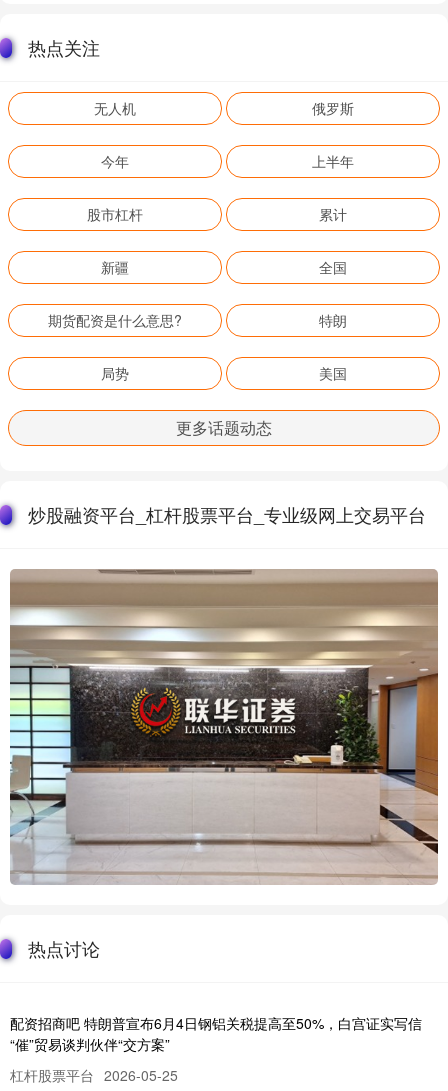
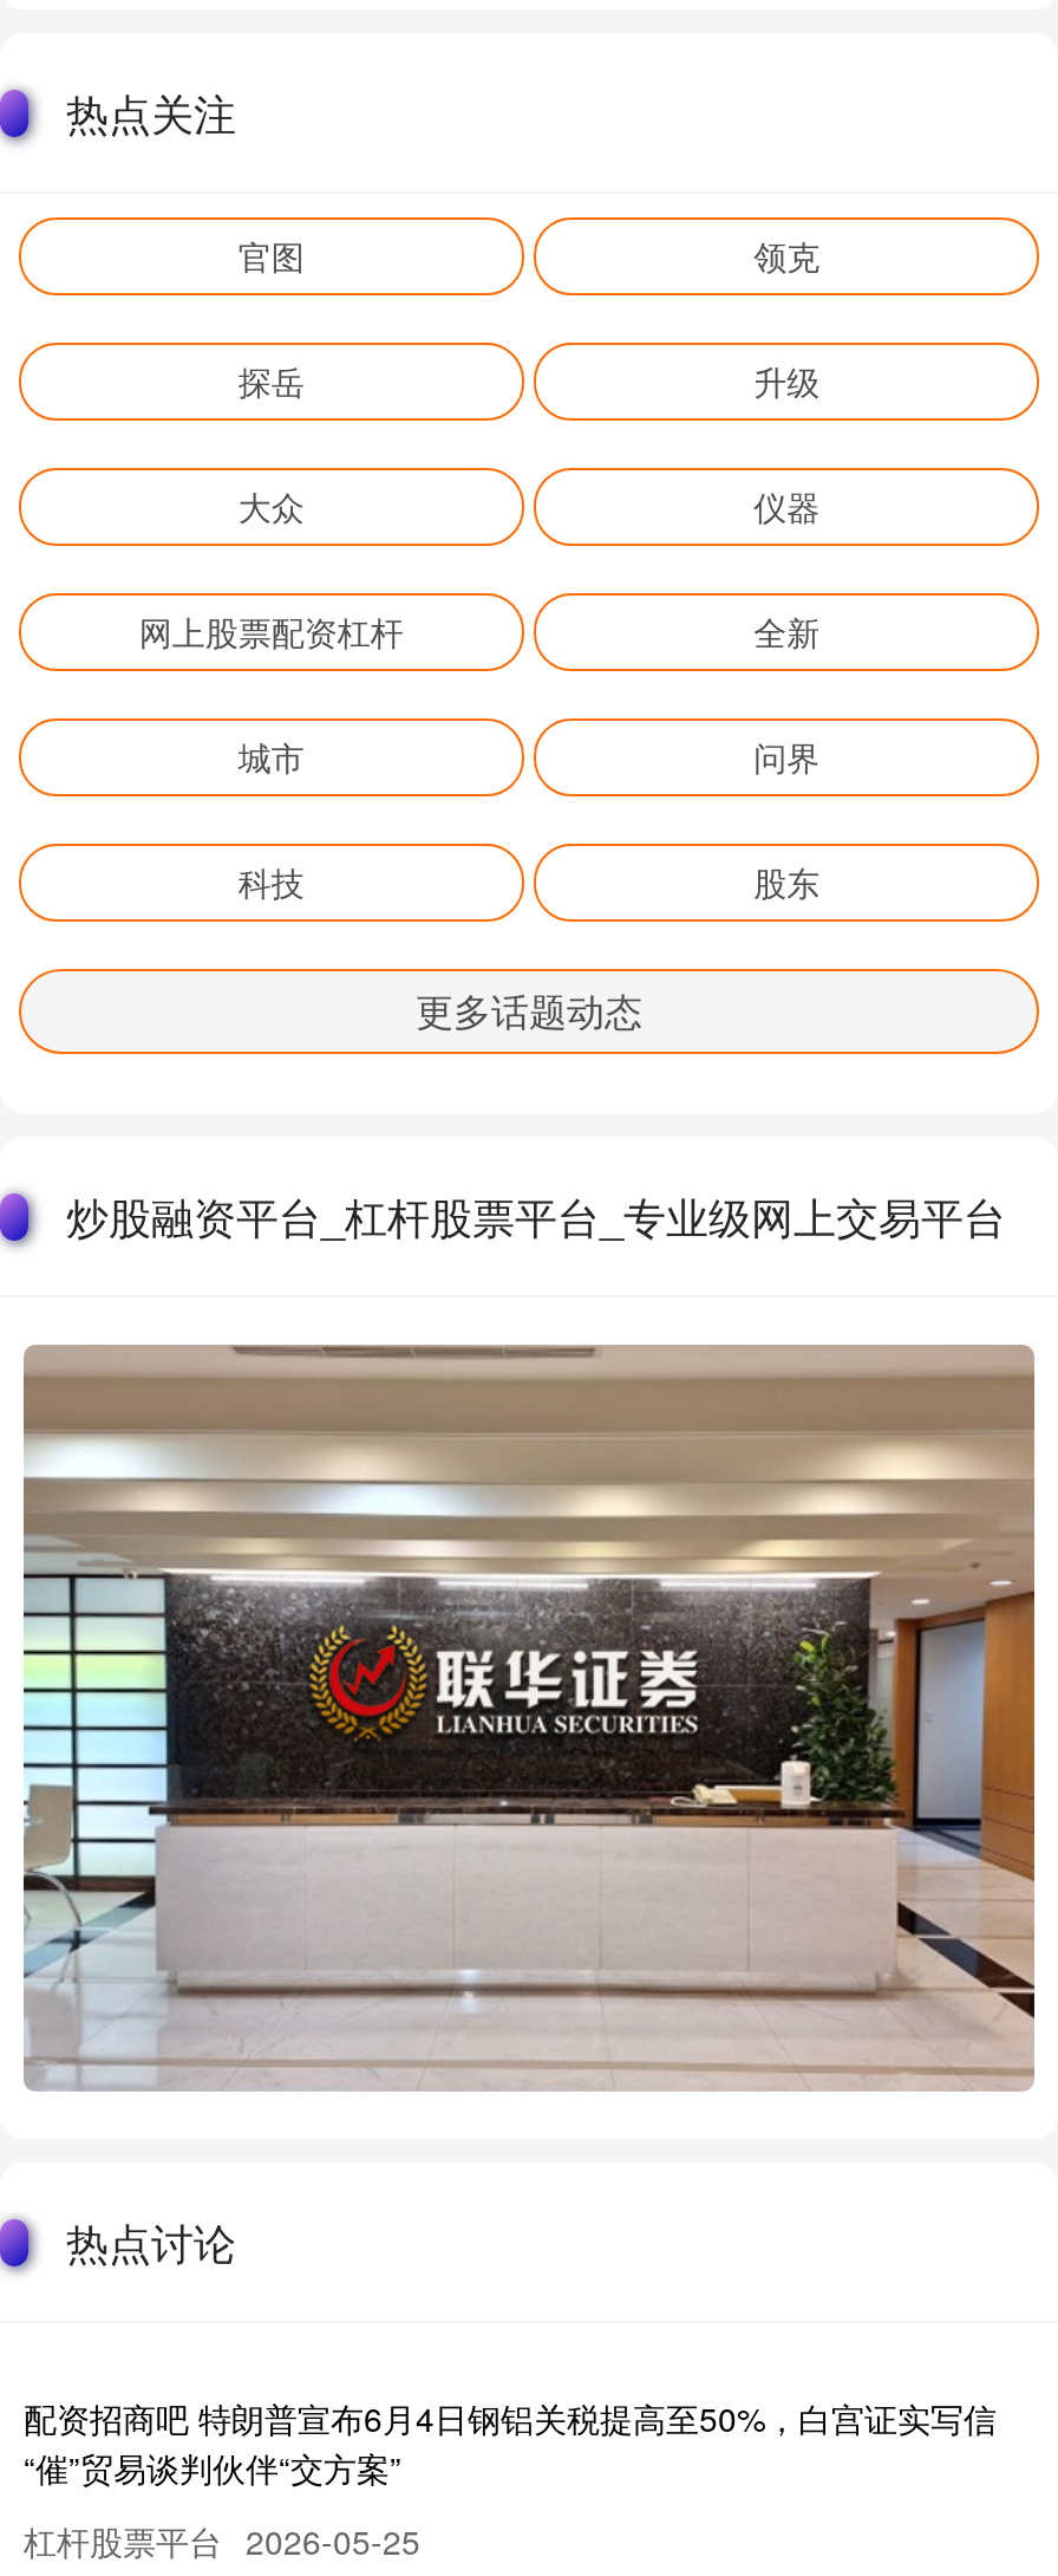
[94,98,354,118] 无人机 | 俄罗斯 -> [238,232,820,279] 官图 | 领克
[101,151,354,171] 今年 | 上半年 -> [238,357,820,405] 探岳 | 升级
[87,204,347,224] 股市杠杆 | 累计 -> [238,483,820,530] 大众 | 仪器
[101,257,347,277] 新疆 | 全国 -> [139,608,820,655] 网上股票配资杠杆 | 全新
[48,310,347,330] 期货配资是什么意思? | 特朗 -> [238,733,820,780] 城市 | 问界
[101,363,347,383] 局势 | 美国 -> [238,858,820,906] 科技 | 股东

